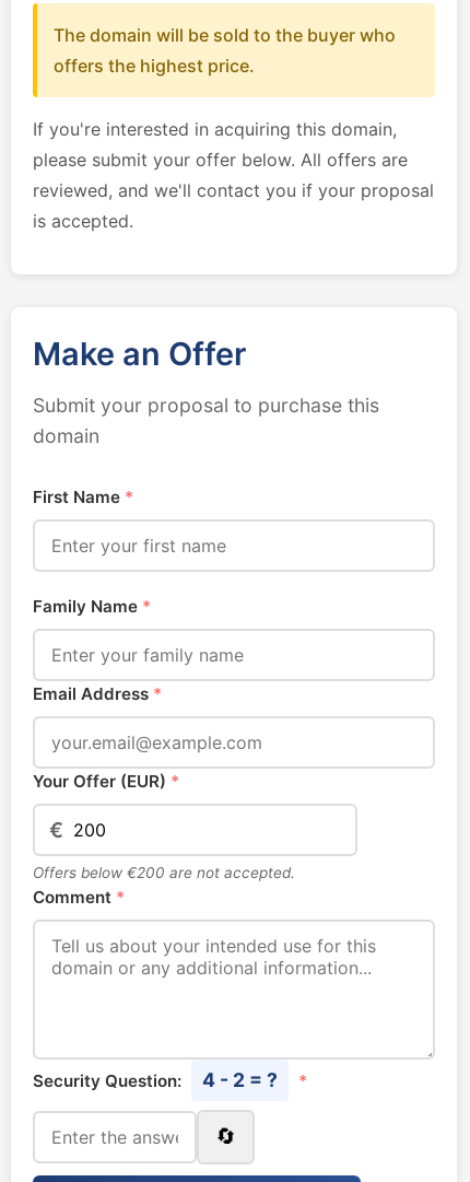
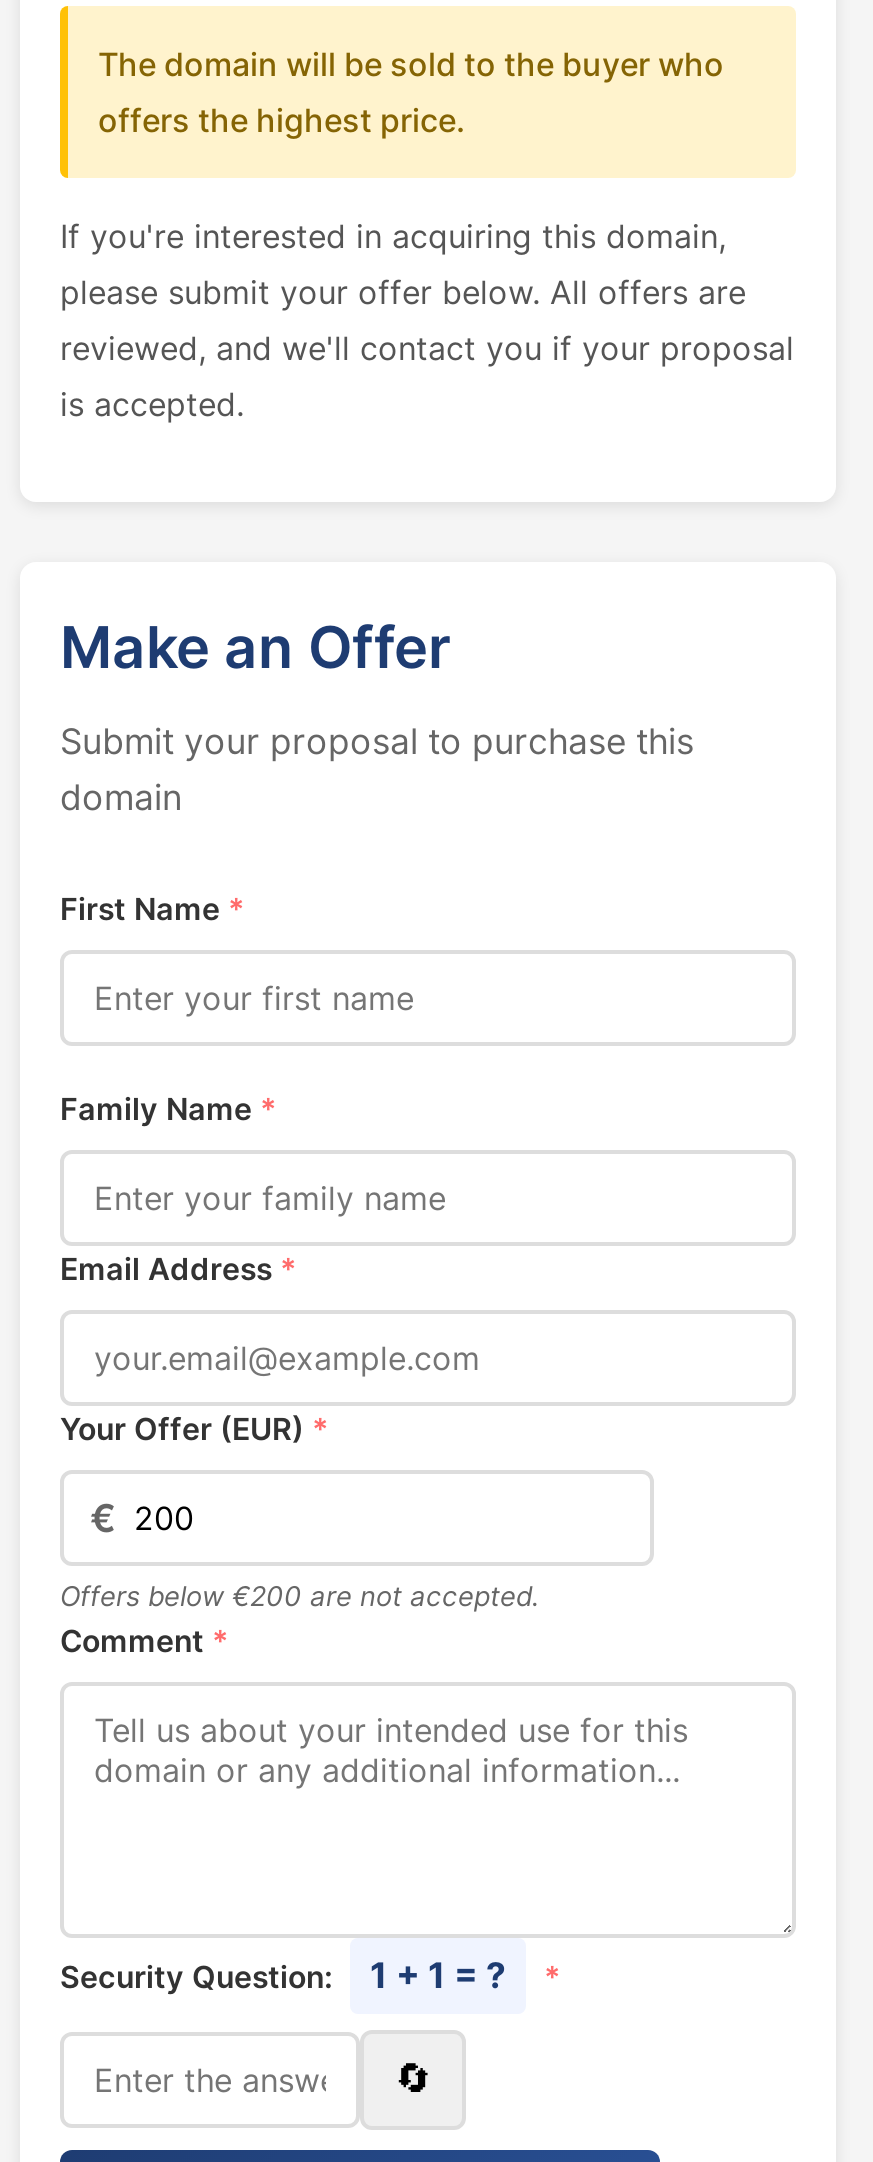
[202,1068,278,1091] 4 - 2 = ? -> [370,1954,506,1996] 1 + 1 = ?

